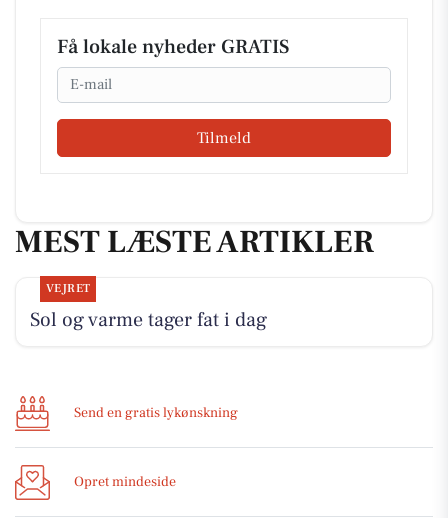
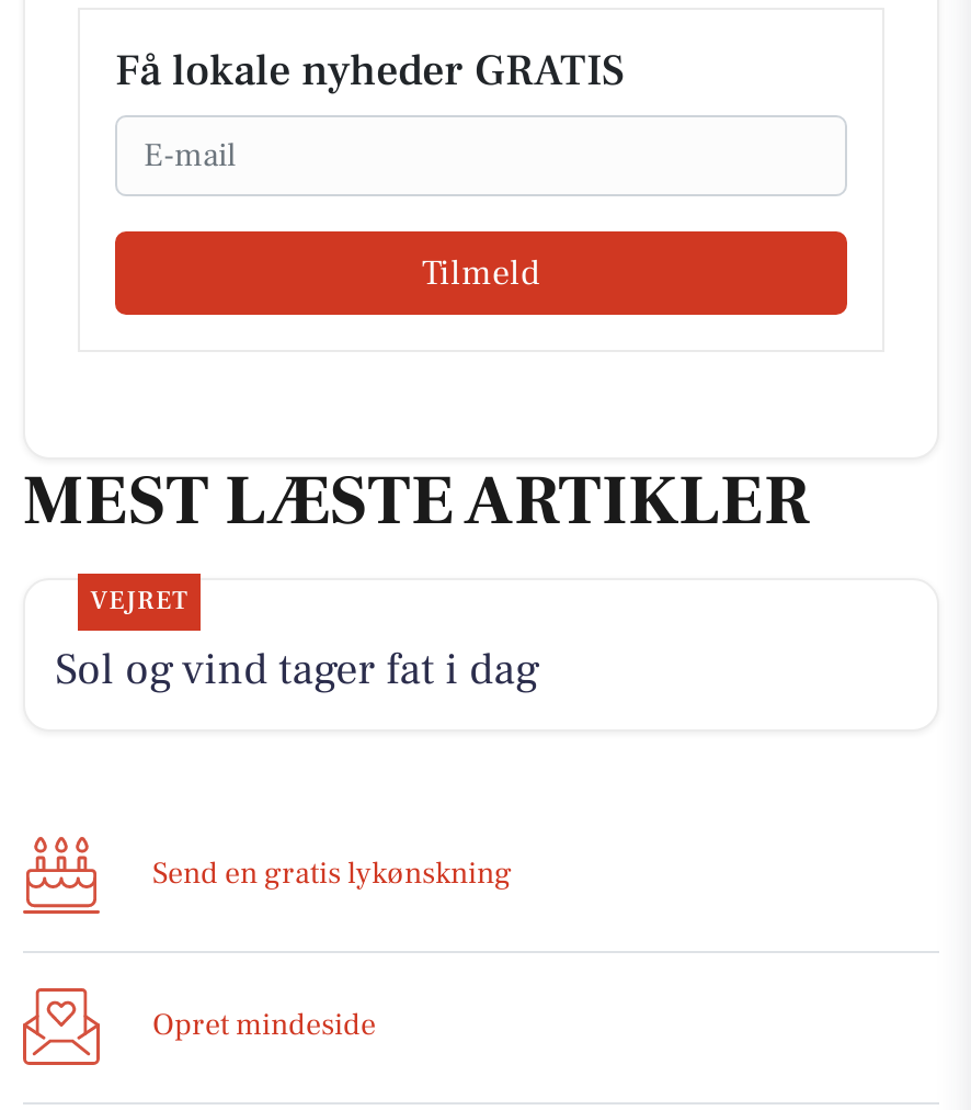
[30,307,267,333] Sol og varme tager fat i dag -> [55,642,539,699] Sol og vind tager fat i dag

